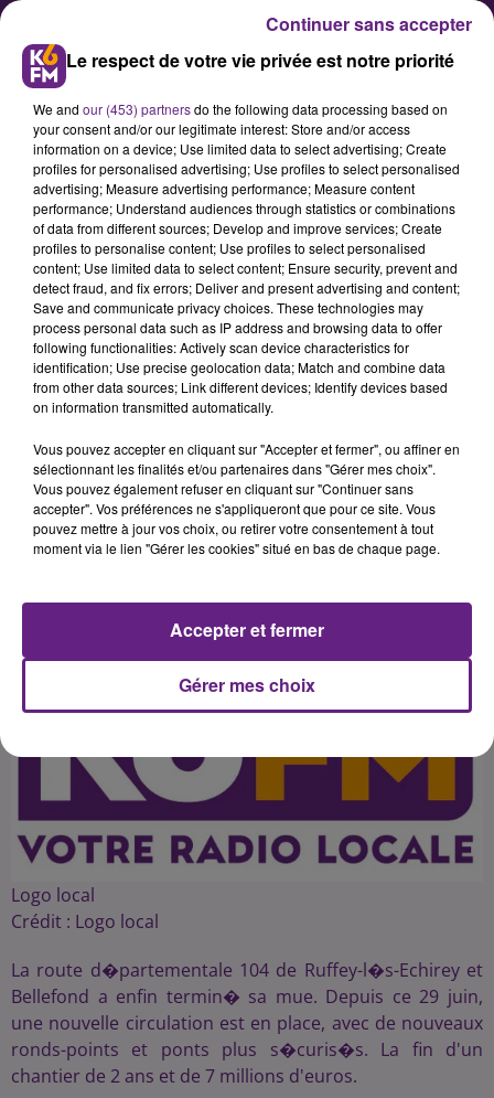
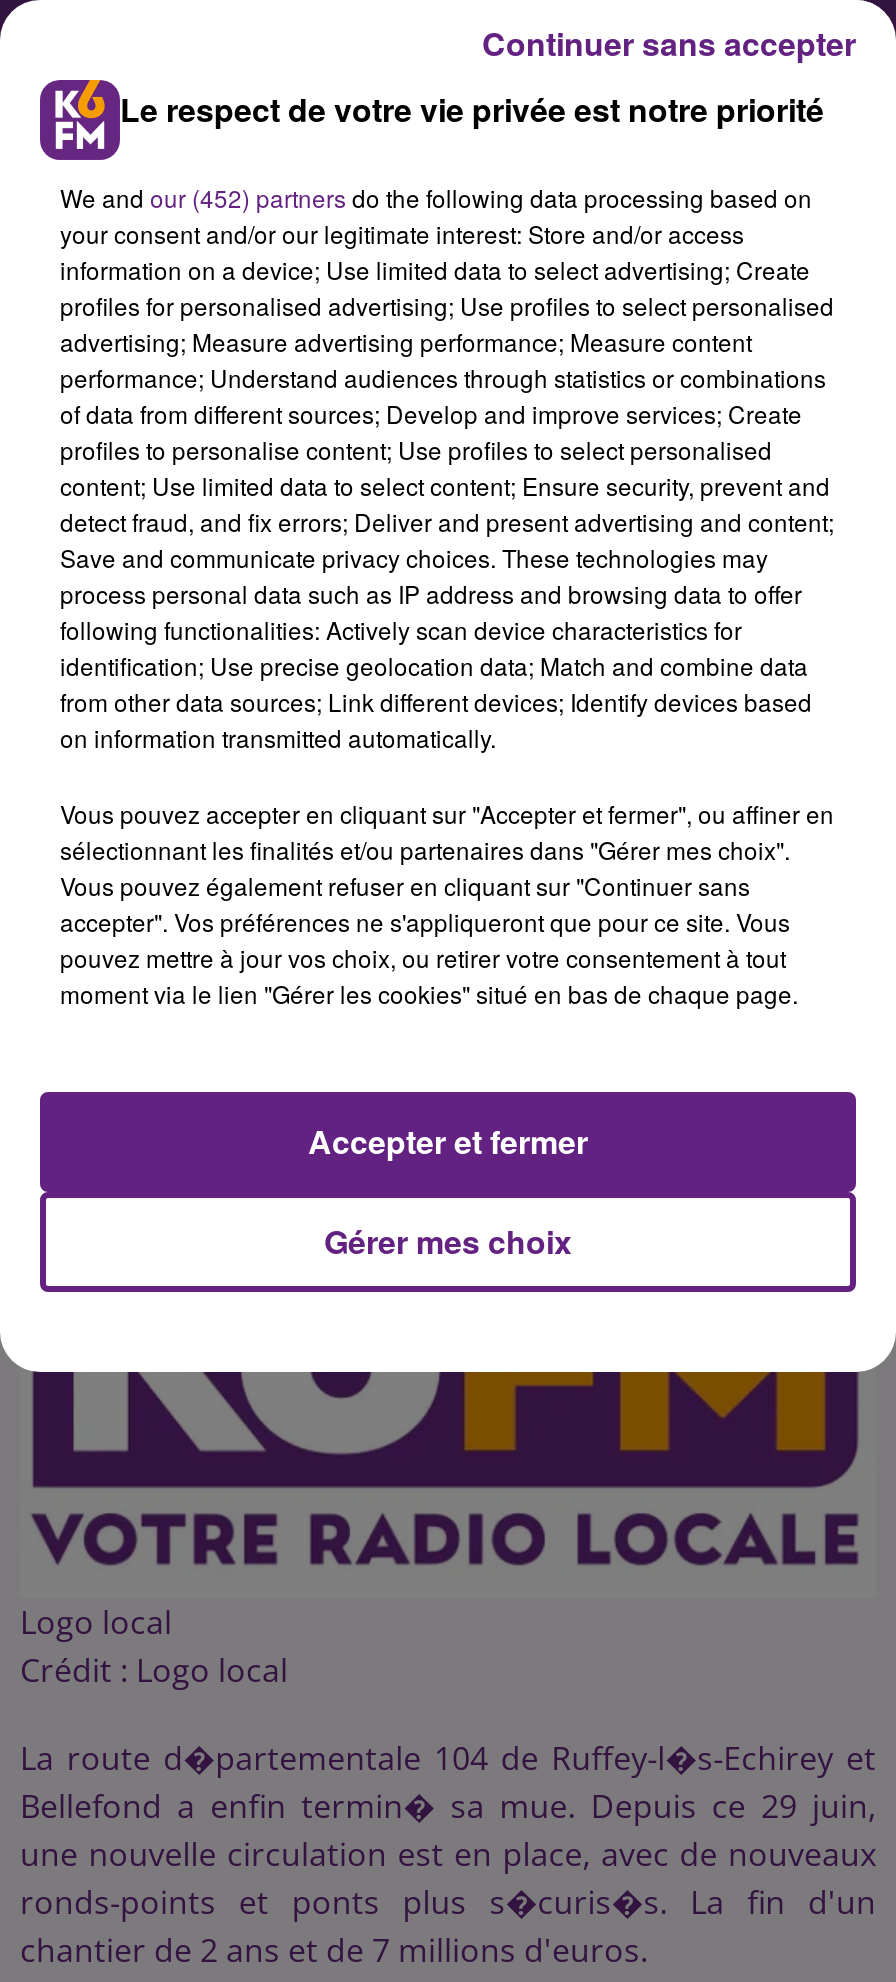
[33,99,448,118] We and our (453) partners do the following data processing based on -> [60,180,812,214] We and our (452) partners do the following data processing based on

